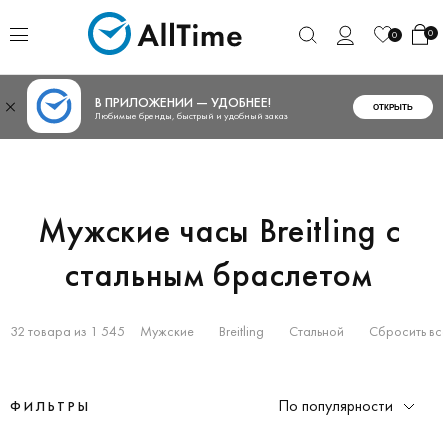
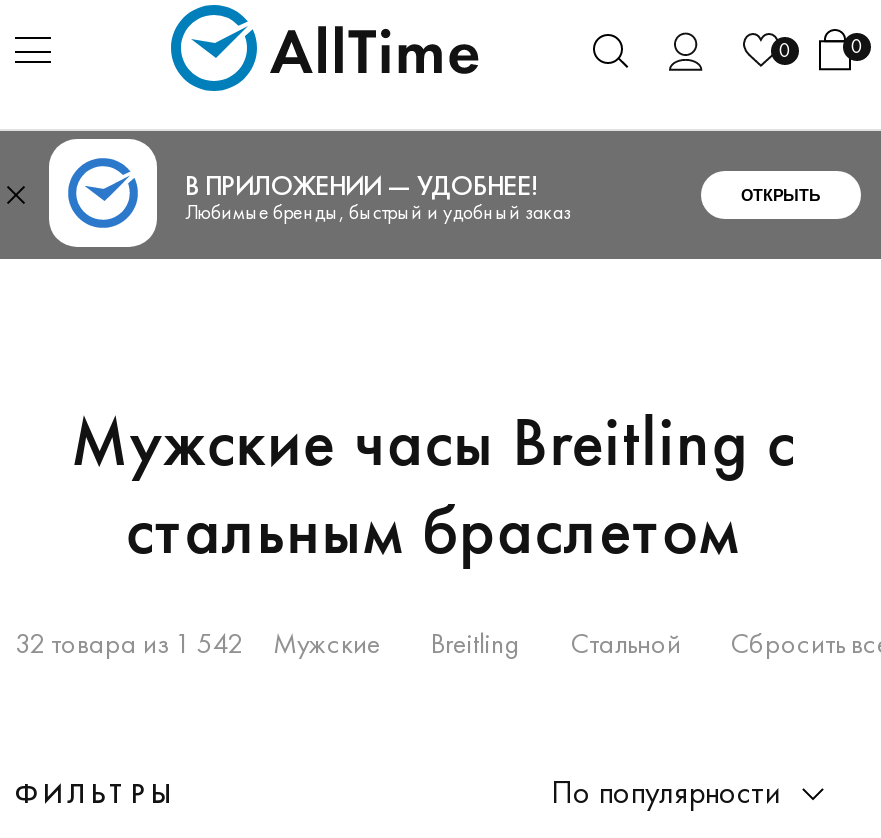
[10,322,125,340] 32 товара из 1 545 -> [15,625,243,661] 32 товара из 1 542

